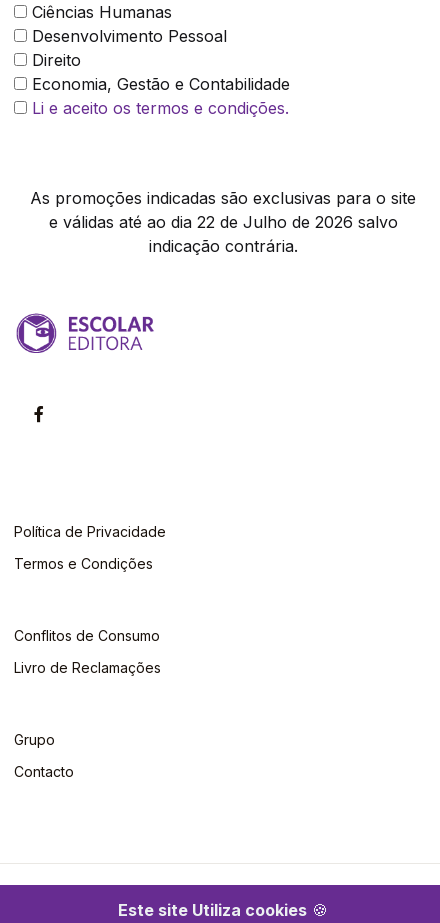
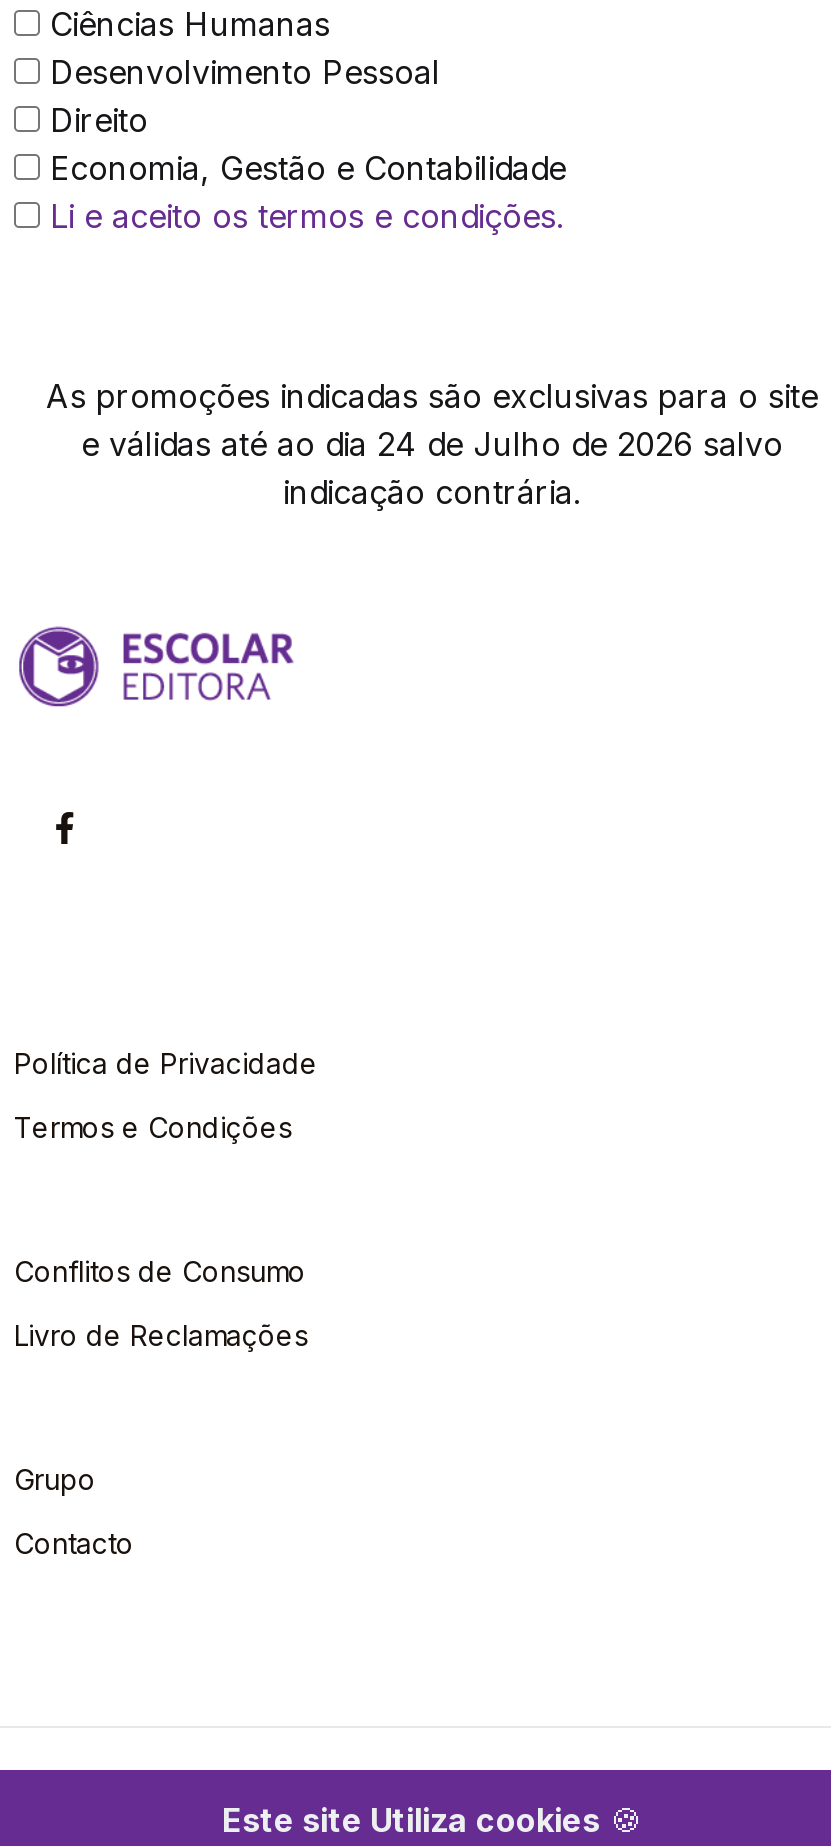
[48,212,397,232] e válidas até ao dia 22 de Julho de 2026 salvo -> [81,425,783,465] e válidas até ao dia 24 de Julho de 2026 salvo

